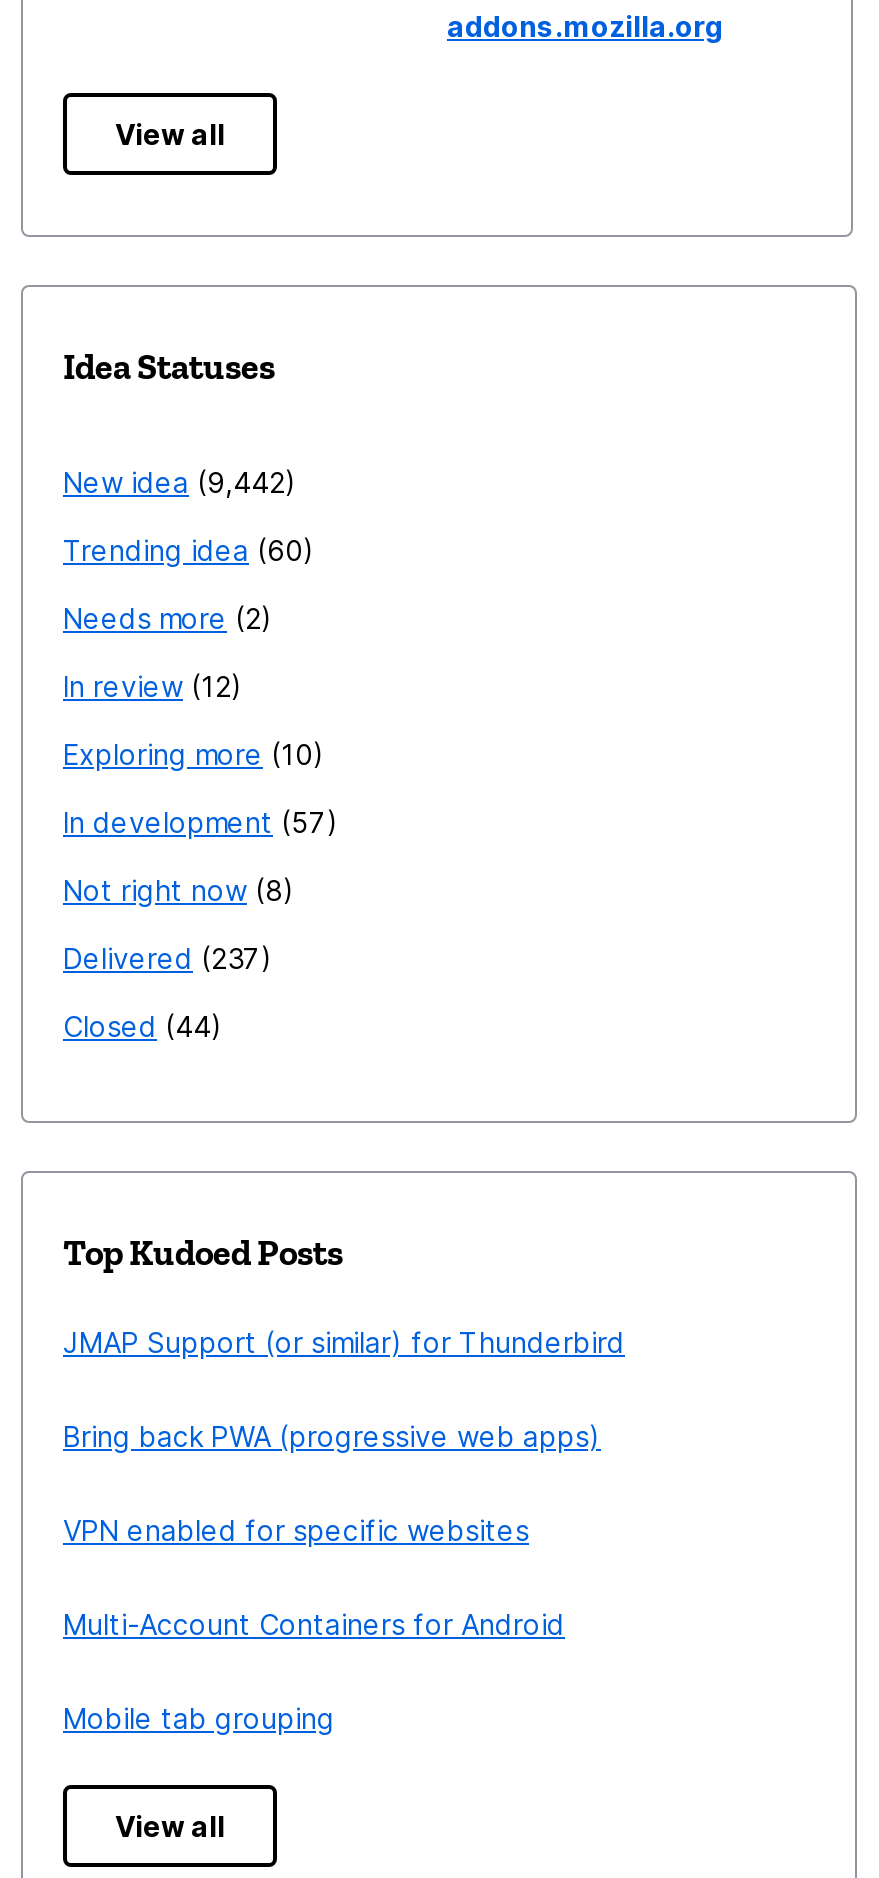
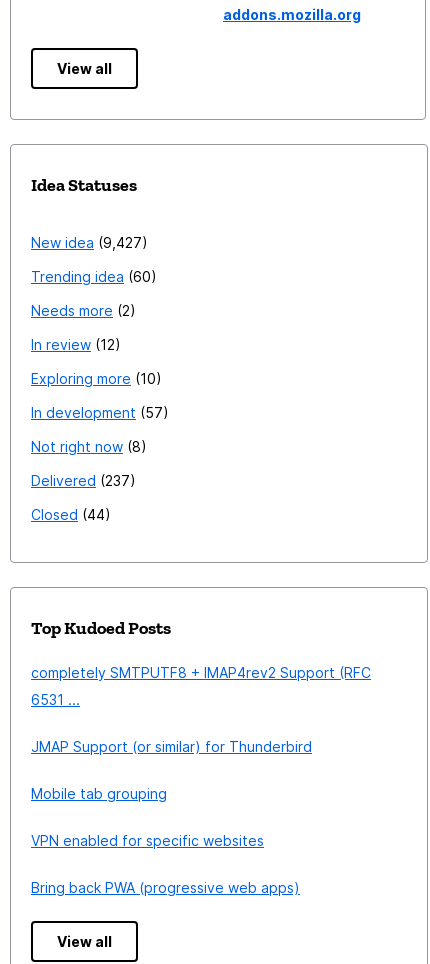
[63,465,285,499] New idea 9,442 -> [31,234,142,251] New idea 9,427
none -> [31,664,371,708] completely SMTPUTF8 + IMAP4rev2 Support (RFC | 6531 ...
moved [63,1325,625,1359] -> [31,738,312,755]: JMAP Support (or similar) for Thunderbird
moved [63,1419,601,1547] -> [31,832,300,896]: VPN enabled for specific websites | Bring back PWA (progressive web apps)
[63,1607,565,1641] Multi-Account Containers for Android -> none
moved [63,1701,335,1735] -> [31,785,167,802]: Mobile tab grouping

